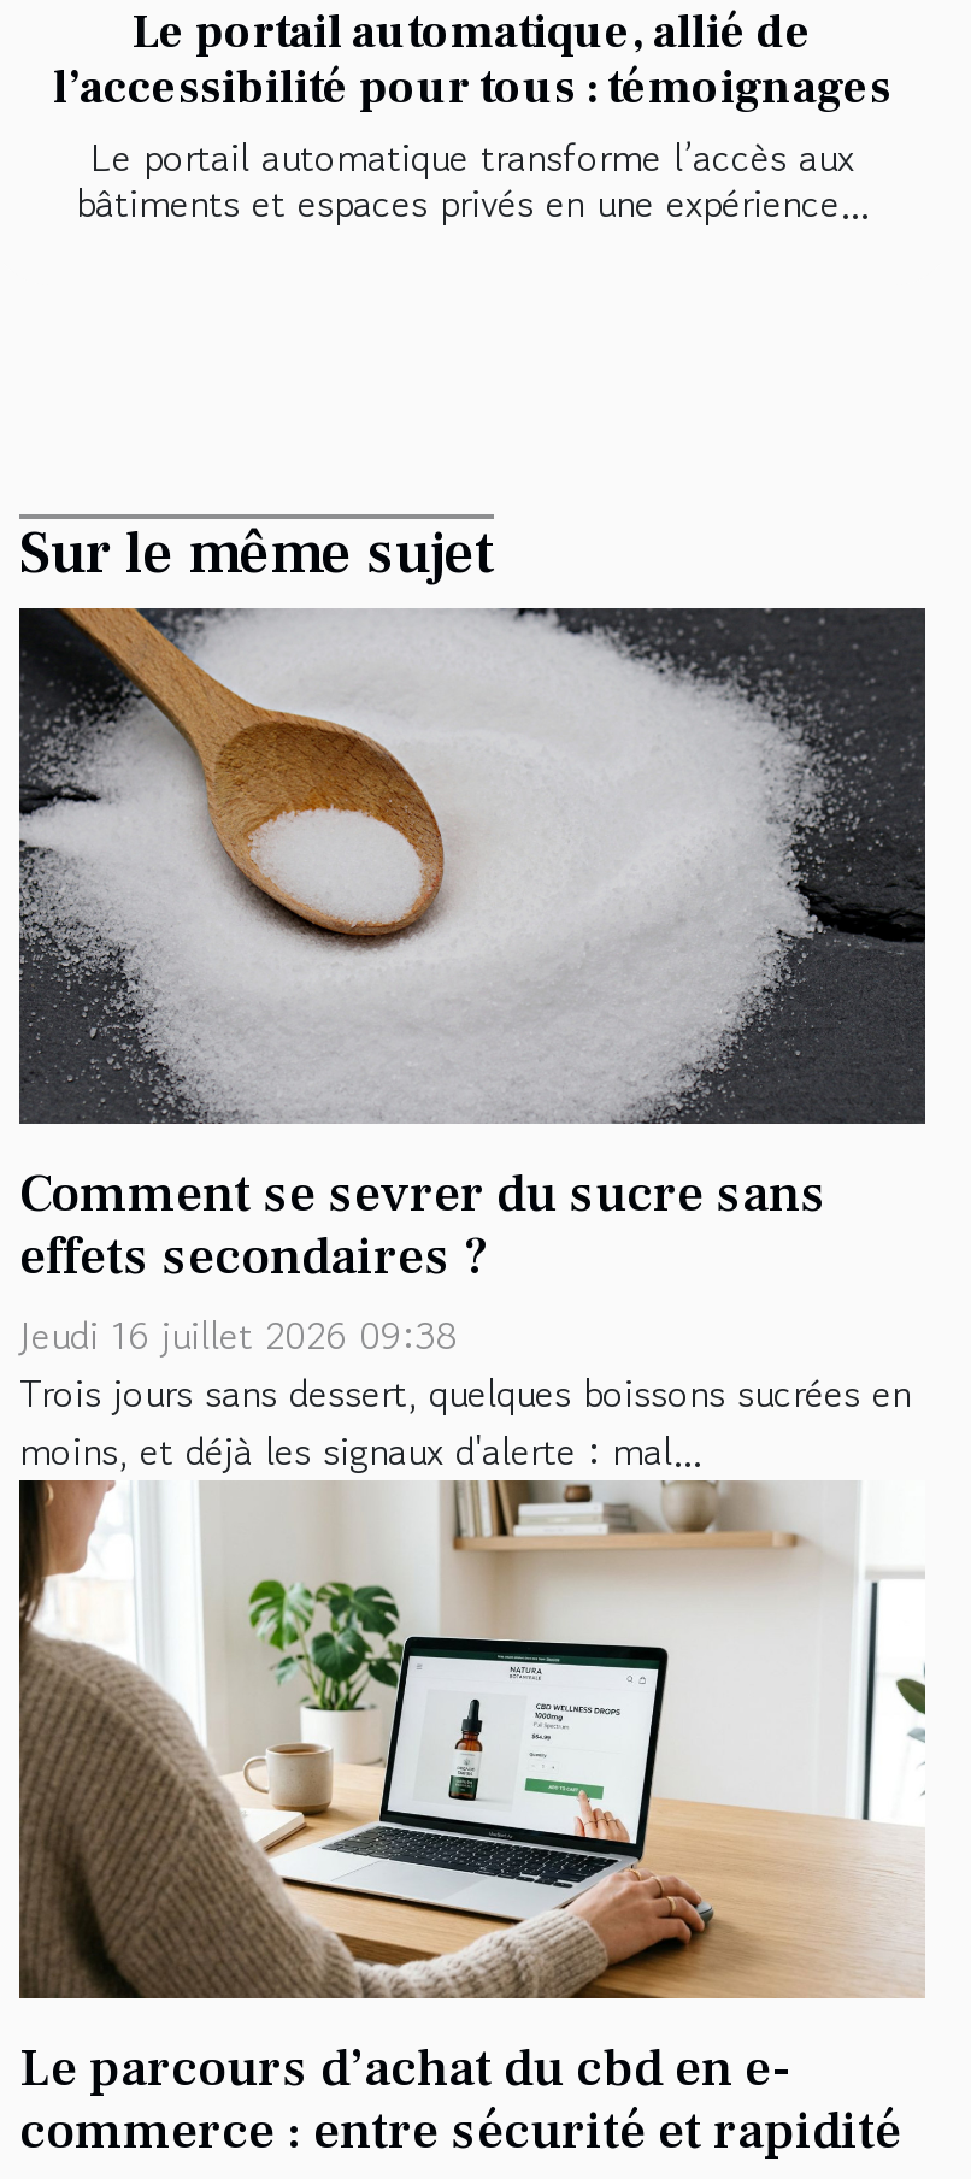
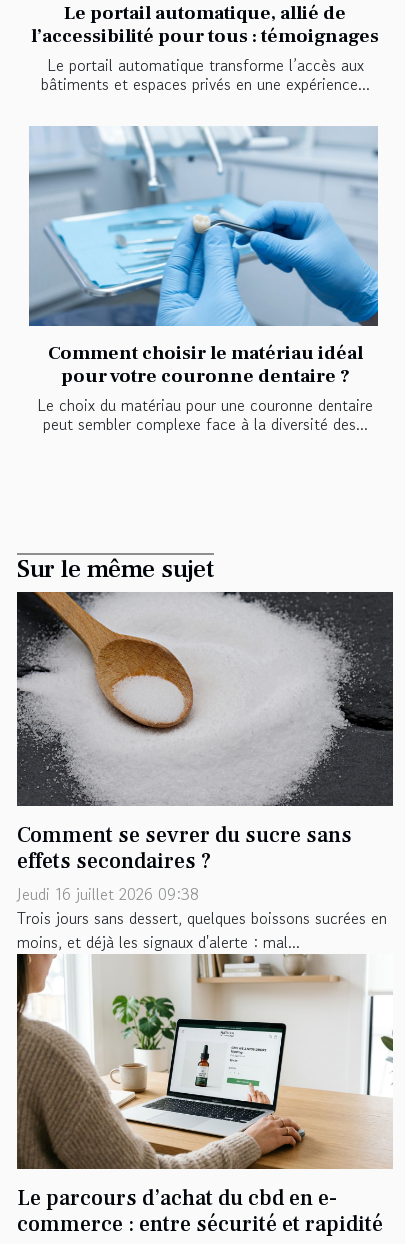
none -> [28,125,379,436] [image] | Comment choisir le matériau idéal | pour votre couronne dentaire ? | Le choix du matériau pour une couronne dentaire | peut sembler complexe face à la diversité des...

